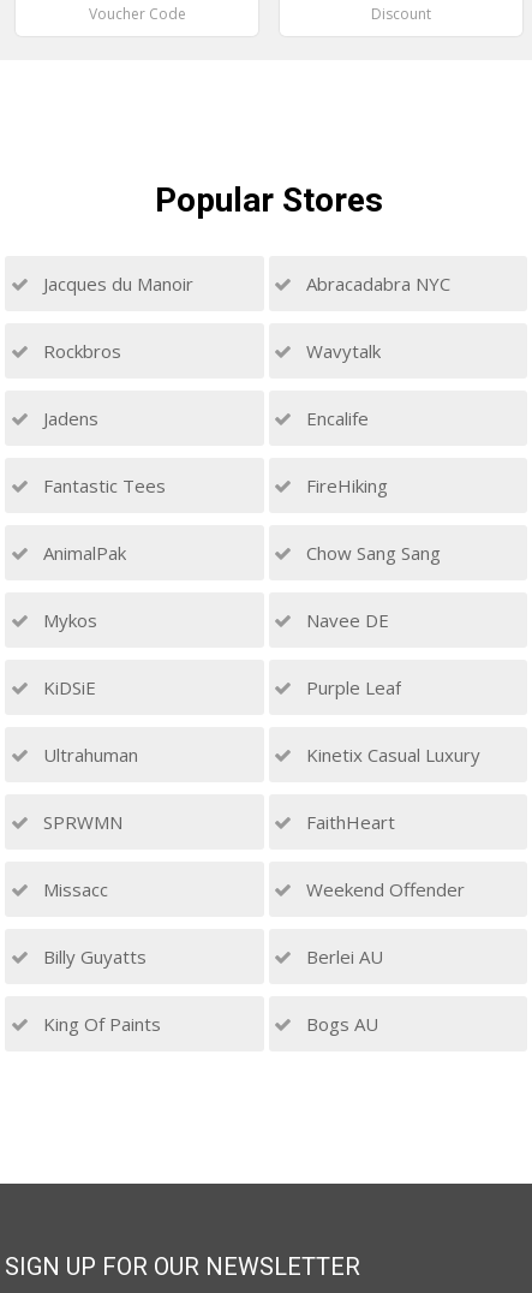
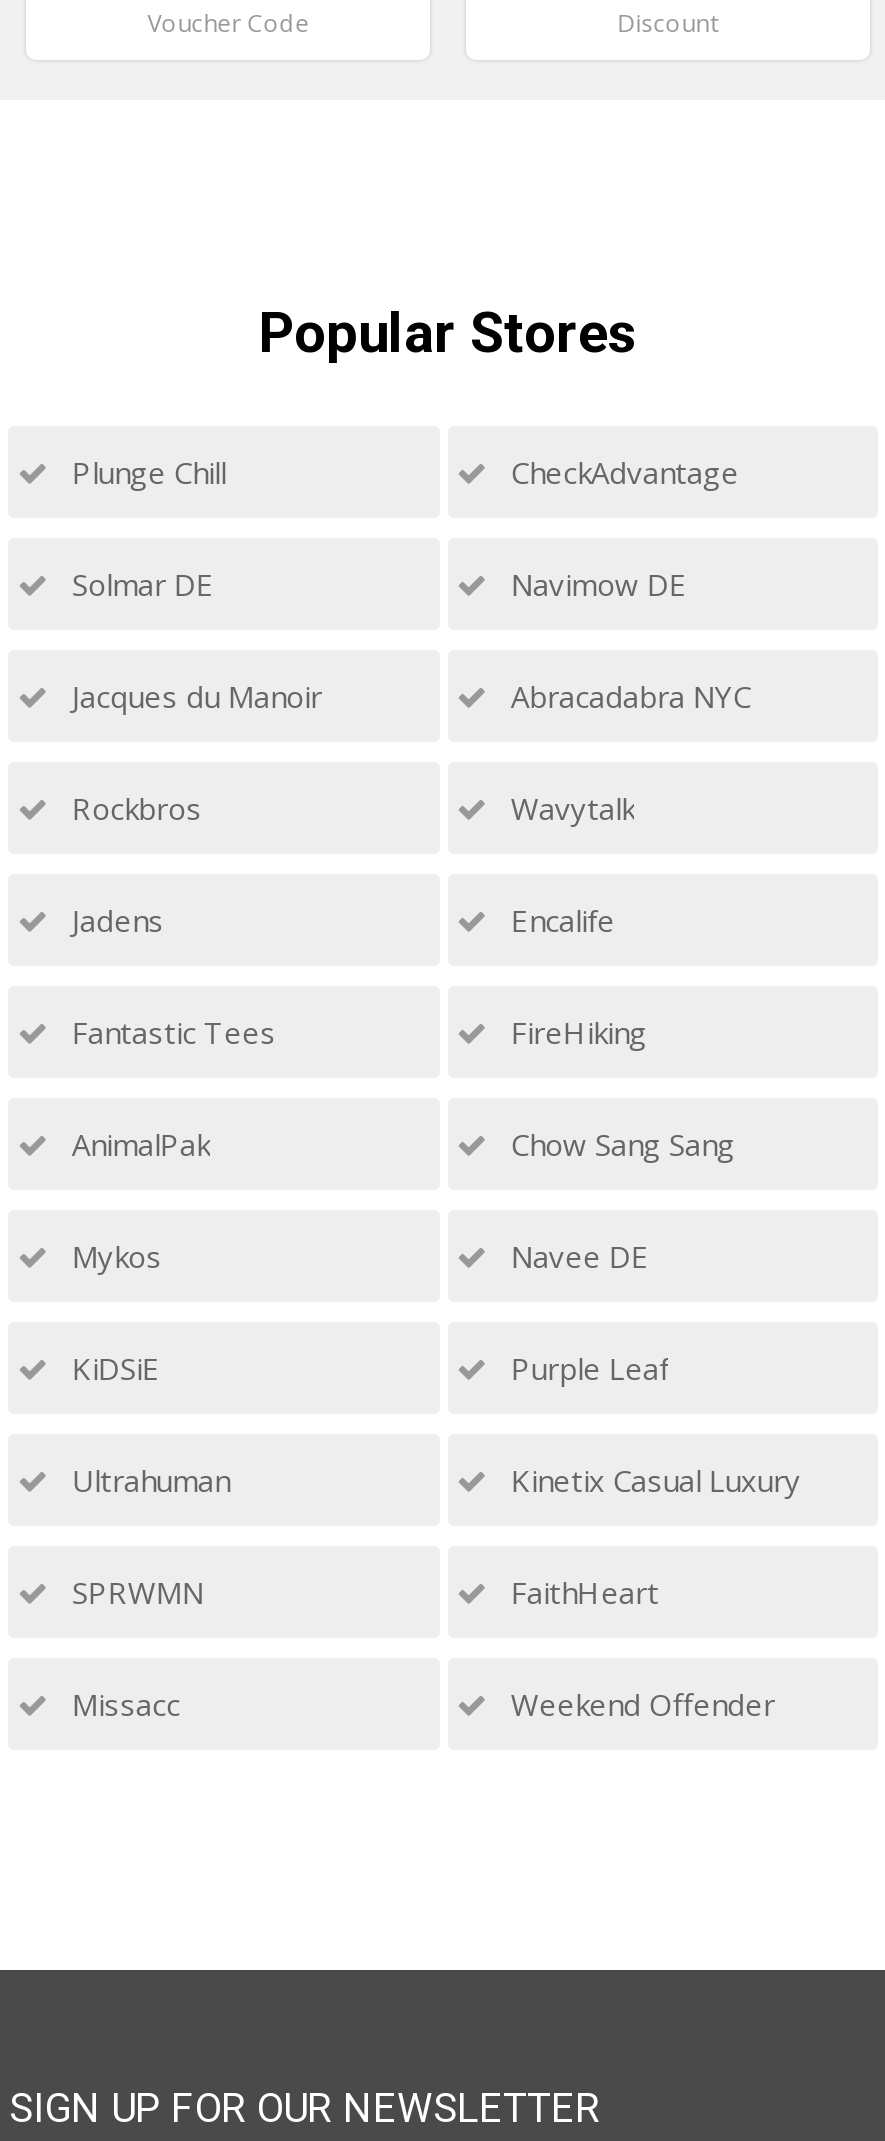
none -> [64,452,739,604] Plunge Chill | CheckAdvantage | Solmar DE | Navimow DE
moved [38,272,481,901] -> [64,676,801,1724]: Jacques du Manoir | Abracadabra NYC | Rockbros | ... | Missacc | Weekend Offender
[38,945,383,1036] Billy Guyatts | Berlei AU | King Of Paints | Bogs AU -> none

